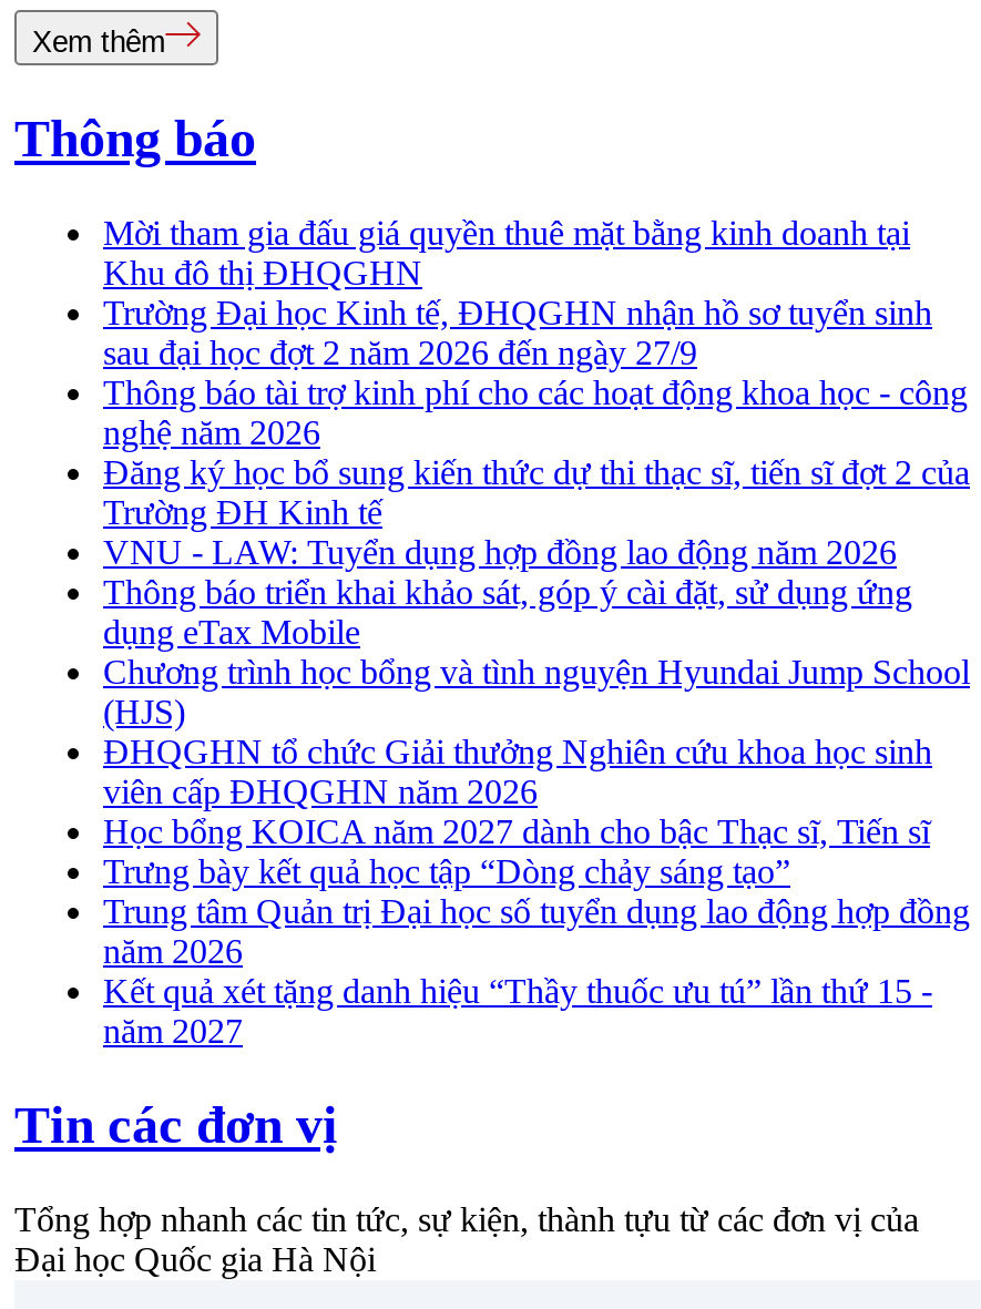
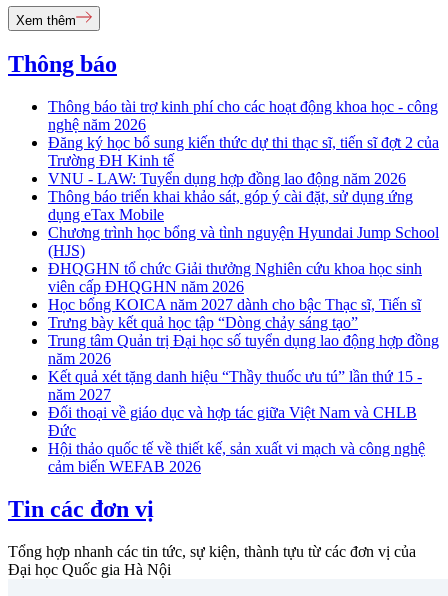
[103,214,932,372] Mời tham gia đấu giá quyền thuê mặt bằng kinh doanh tại | Khu đô thị ĐHQGHN | Trường Đại học Kinh tế, ĐHQGHN nhận hồ sơ tuyển sinh | sau đại học đợt 2 năm 2026 đến ngày 27/9 -> none
moved [103,374,970,1050] -> [48,98,439,403]: Thông báo tài trợ kinh phí cho các hoạt động khoa học - công | nghệ năm 2026 | Đăng ký học bổ sung kiến thức dự thi thạc sĩ, tiến sĩ đợt 2 của | ... | Kết quả xét tặng danh hiệu “Thầy thuốc ưu tú” lần thứ 15 - | năm 2027
none -> [48,404,425,475] Đối thoại về giáo dục và hợp tác giữa Việt Nam và CHLB | Đức | Hội thảo quốc tế về thiết kế, sản xuất vi mạch và công nghệ | cảm biến WEFAB 2026

